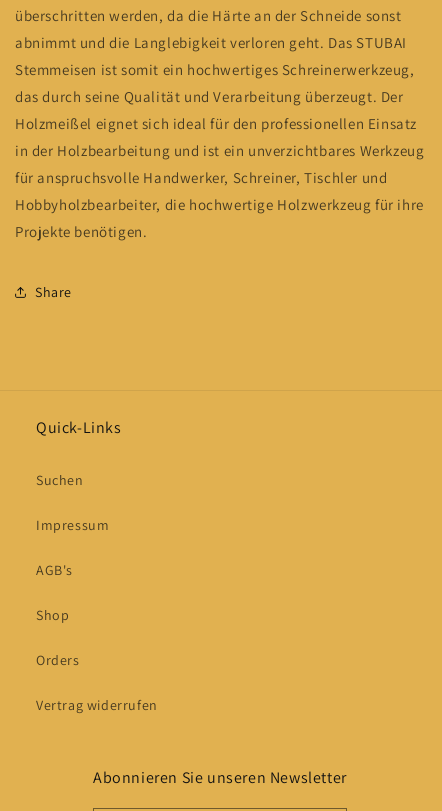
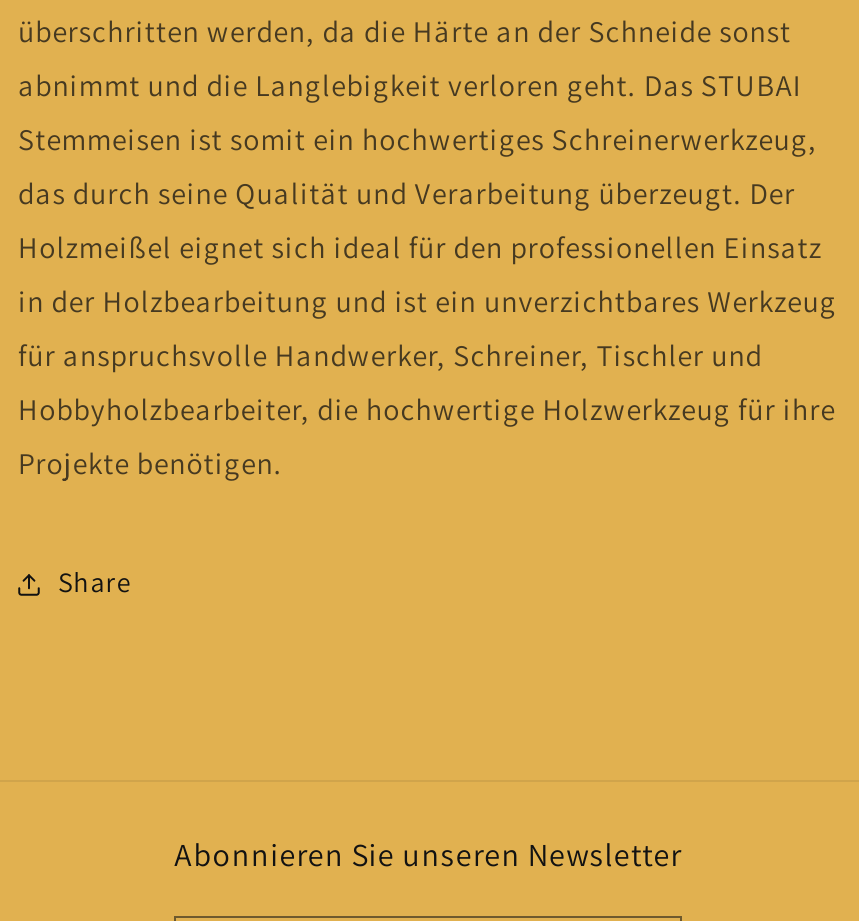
[36,417,158,714] Quick-Links | Suchen | Impressum | AGB's | Shop | Orders | Vertrag widerrufen -> none

